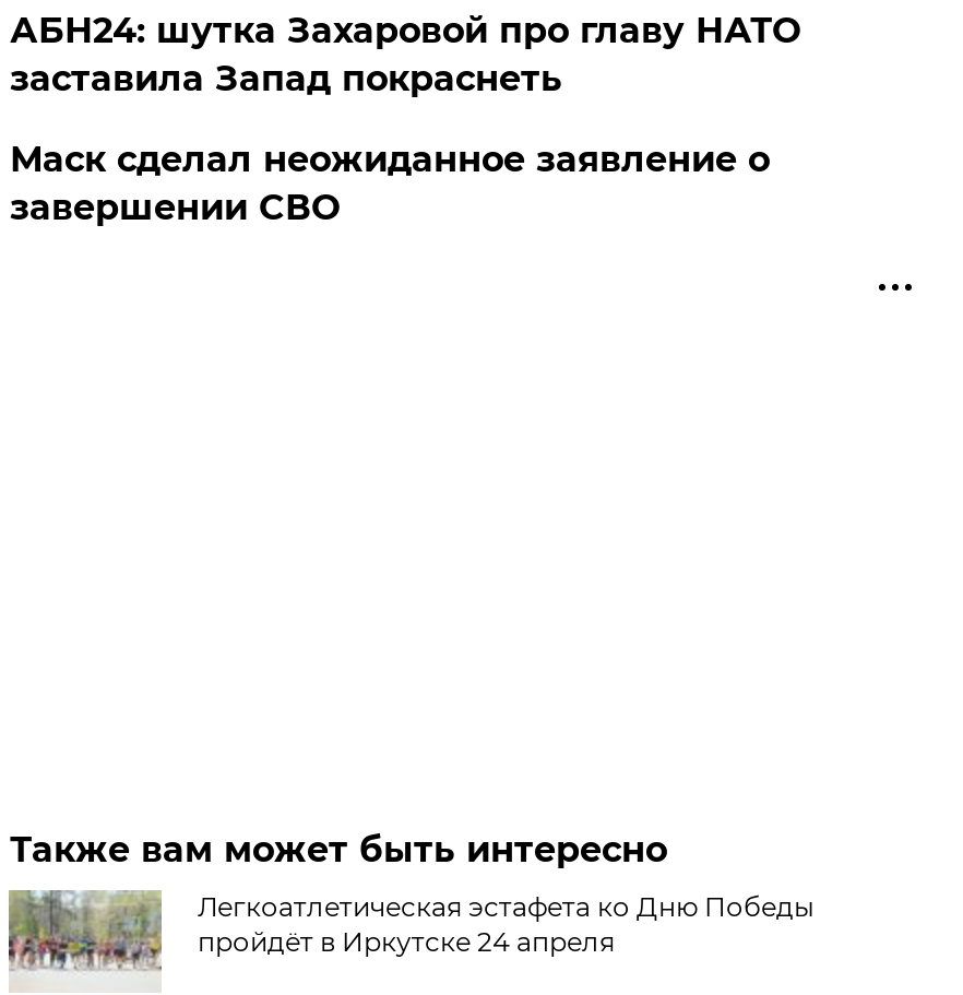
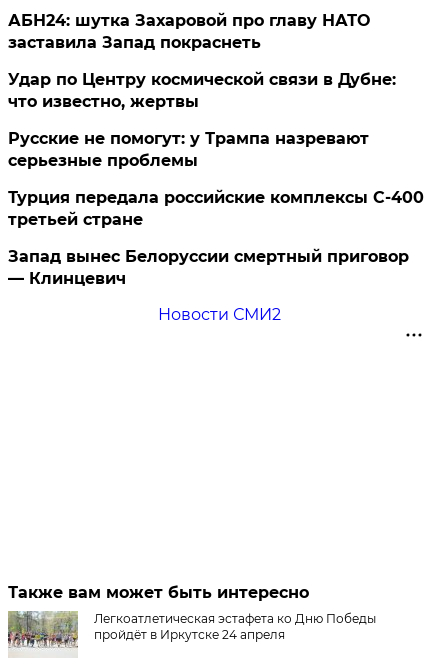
[10,139,770,228] Маск сделал неожиданное заявление о | завершении СВО -> [8,70,424,324] Удар по Центру космической связи в Дубне: | что известно, жертвы | Русские не помогут: у Трампа назревают | серьезные проблемы | Турция передала российские комплексы С-400 | третьей стране | Запад вынес Белоруссии смертный приговор | — Клинцевич | Новости СМИ2

